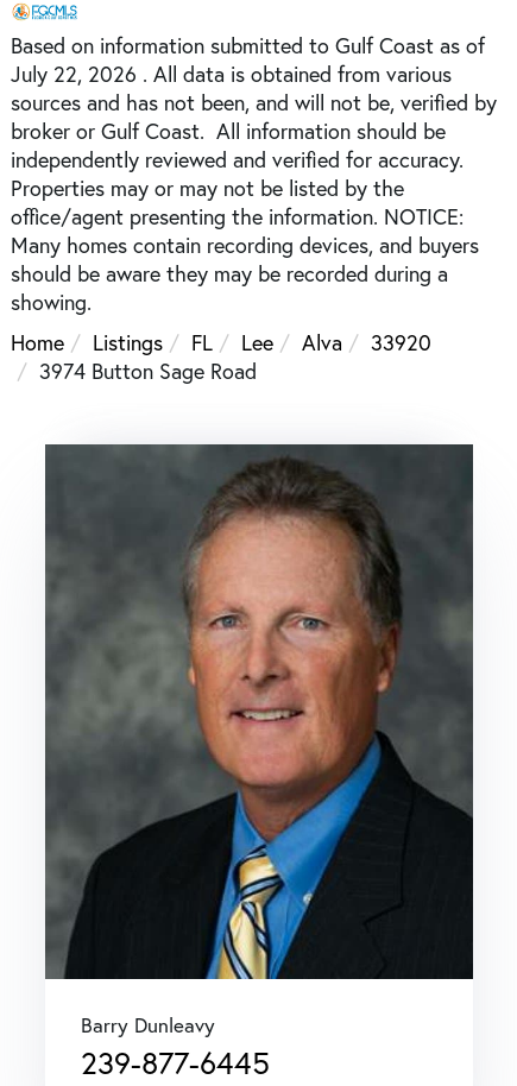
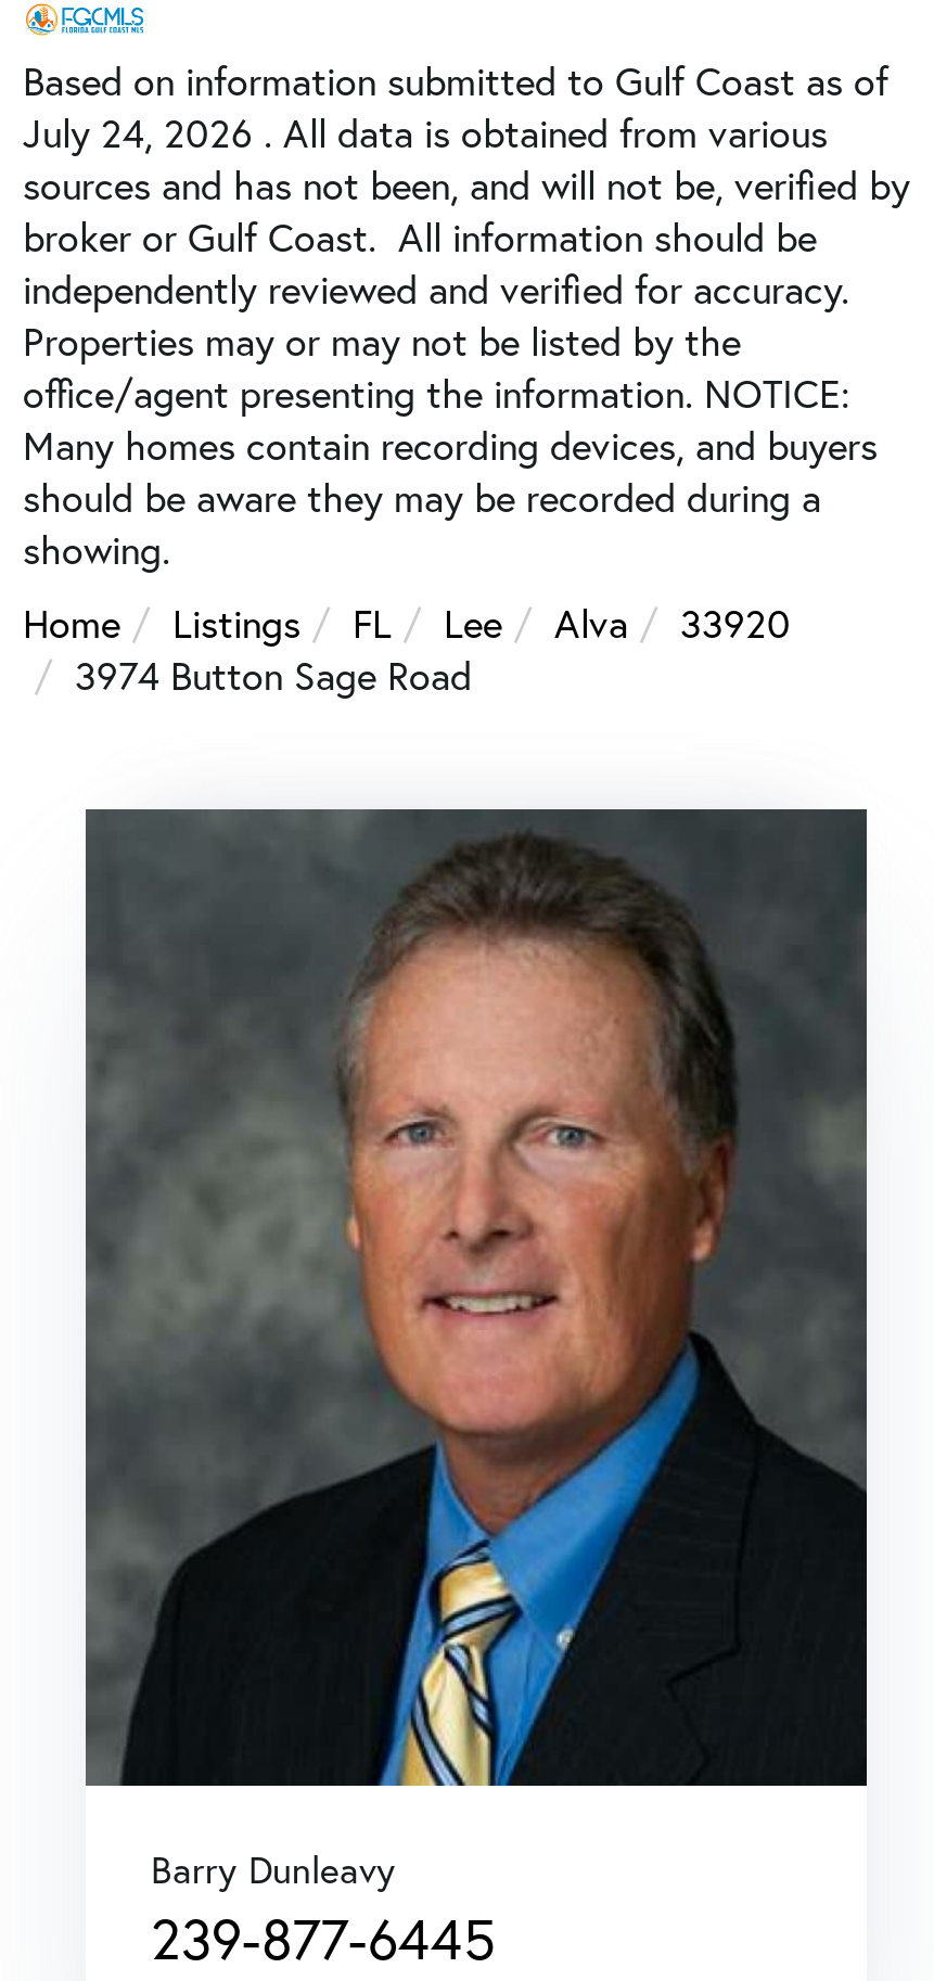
[11,59,452,87] July 22, 2026 . All data is obtained from various -> [23,105,828,158] July 24, 2026 . All data is obtained from various

